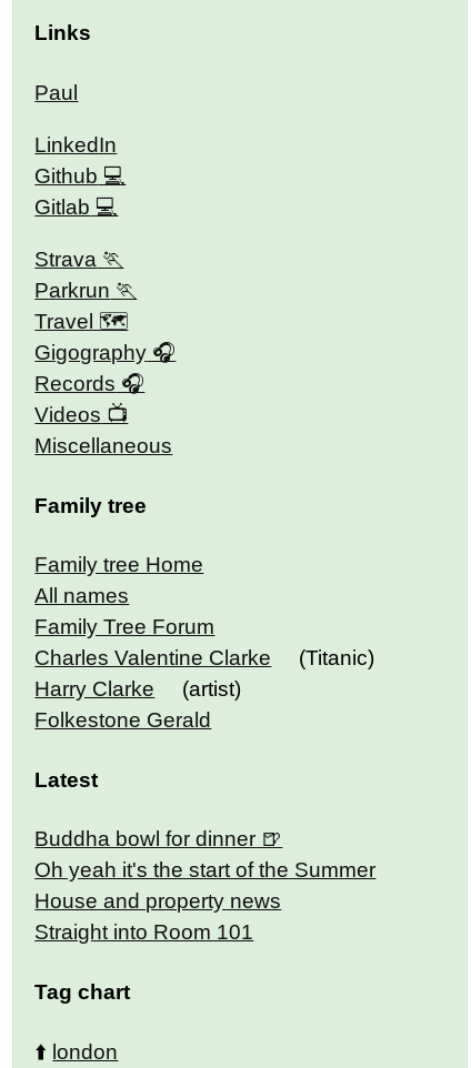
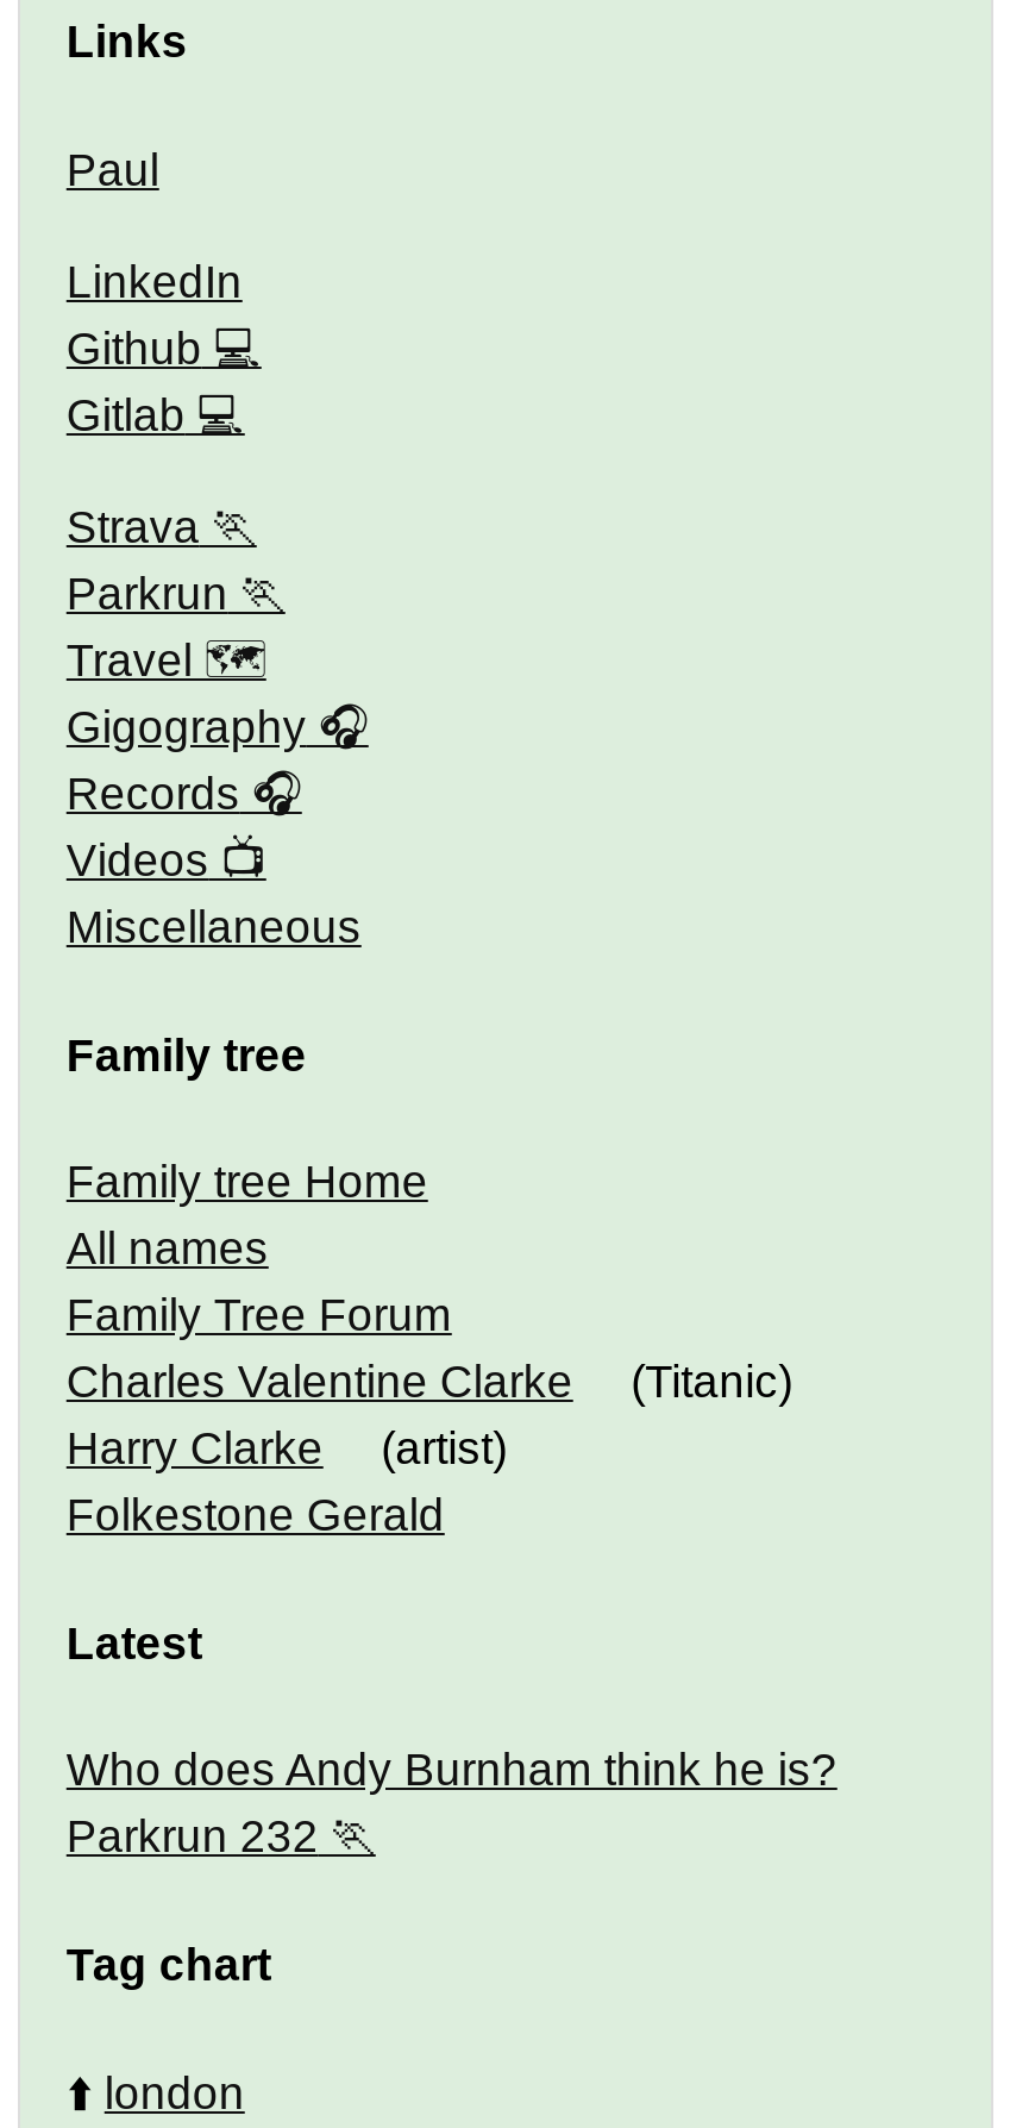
[35,828,376,944] Buddha bowl for dinner | Oh yeah it's the start of the Summer | House and property news | Straight into Room 101 -> [66,1746,837,1863] Who does Andy Burnham think he is? | Parkrun 232

